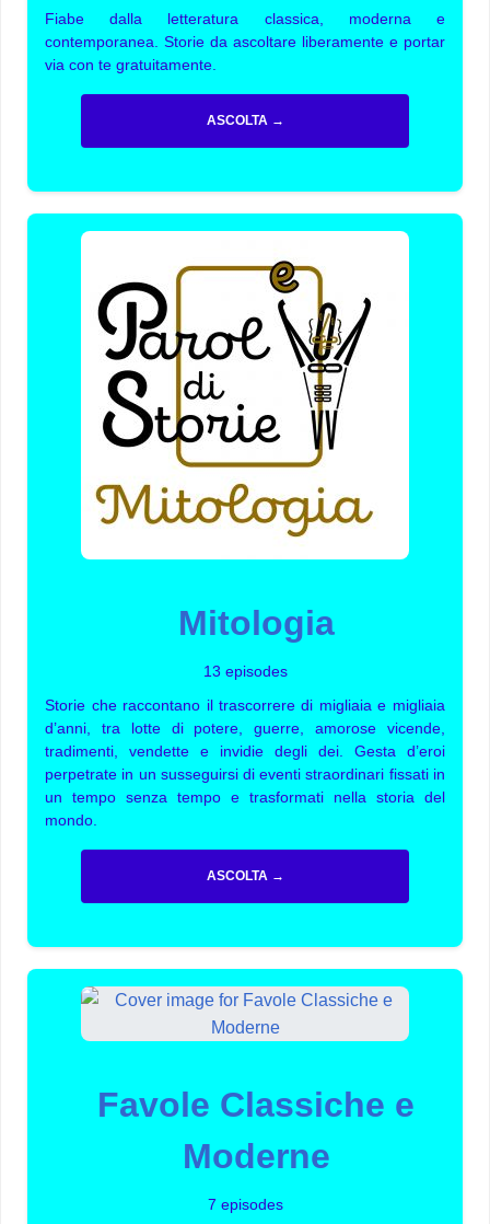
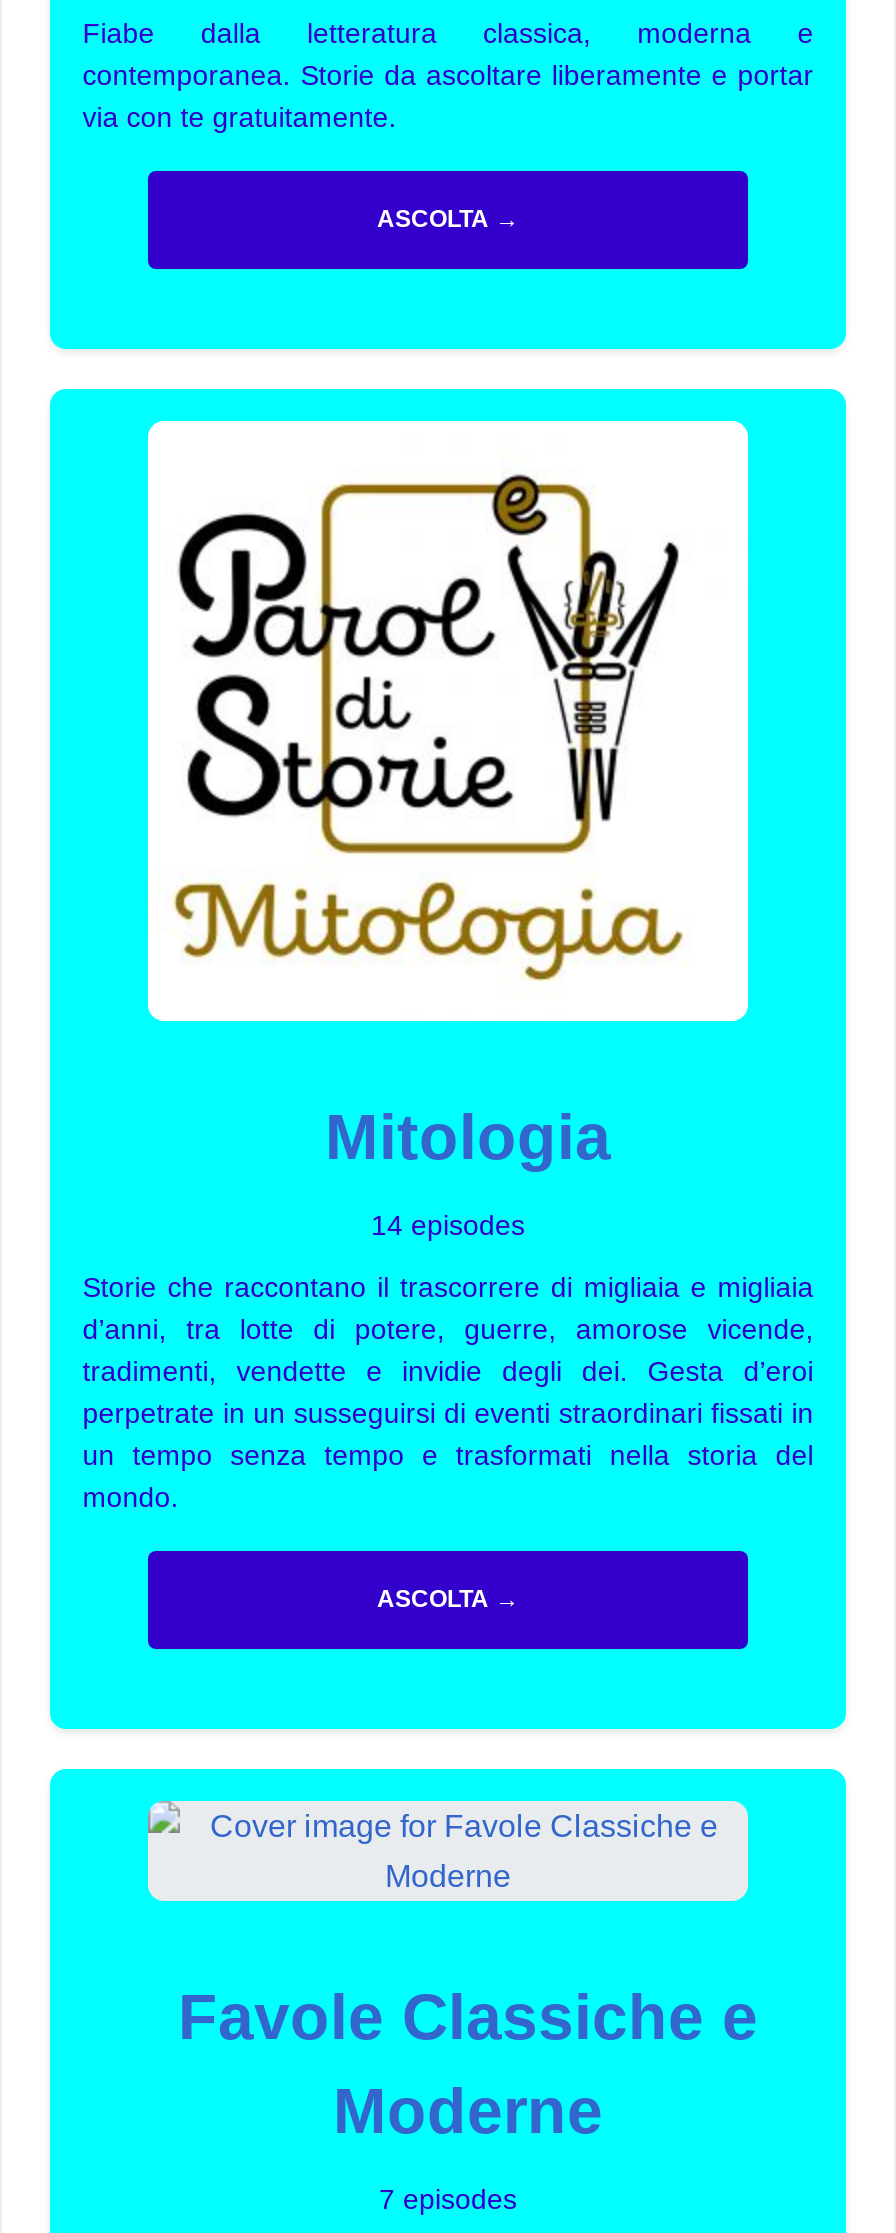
[203,662,287,679] 13 episodes -> [371,1208,525,1240] 14 episodes

